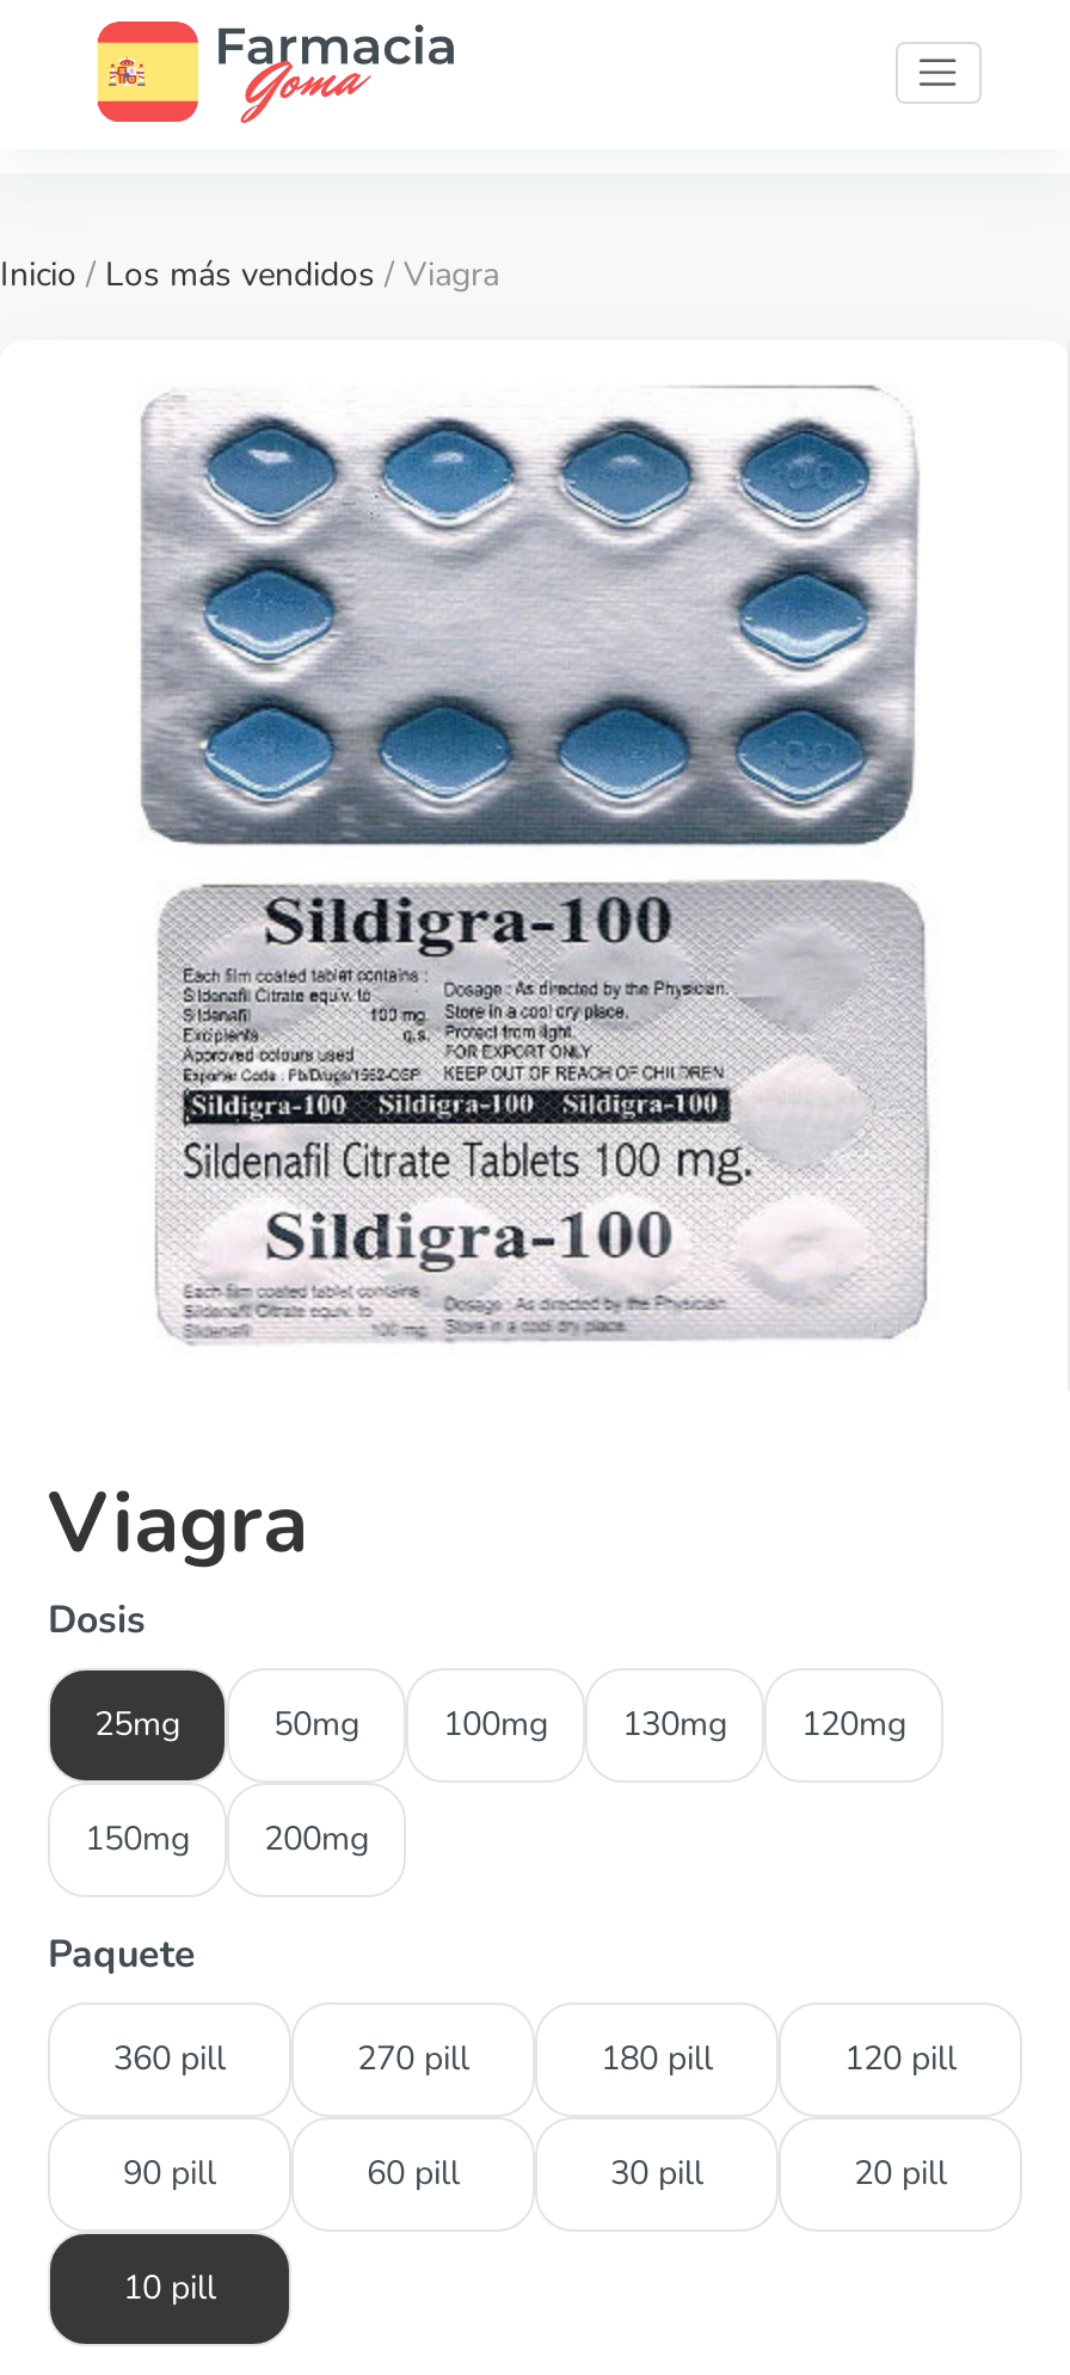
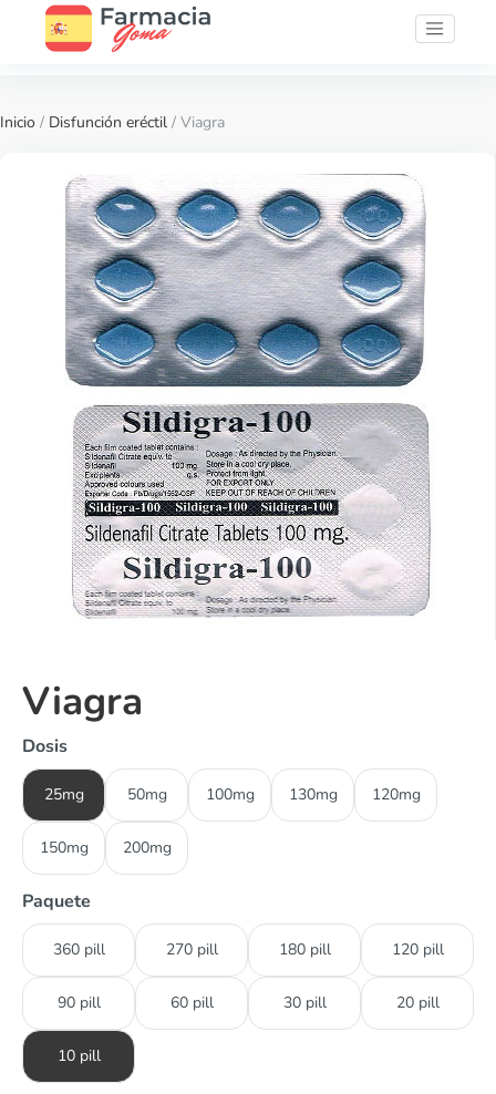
[0,252,499,297] Inicio / Los más vendidos / Viagra -> [0,112,225,133] Inicio / Disfunción eréctil / Viagra

